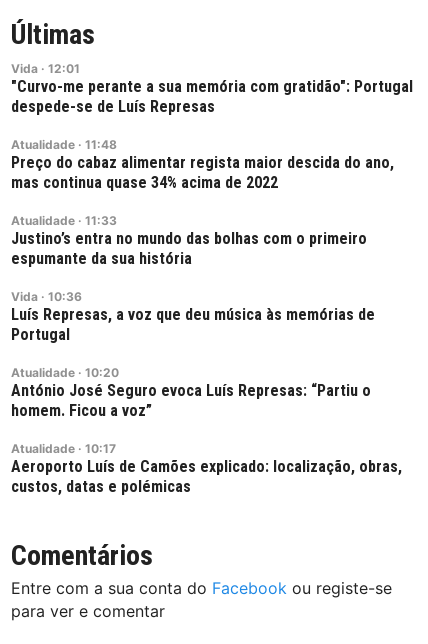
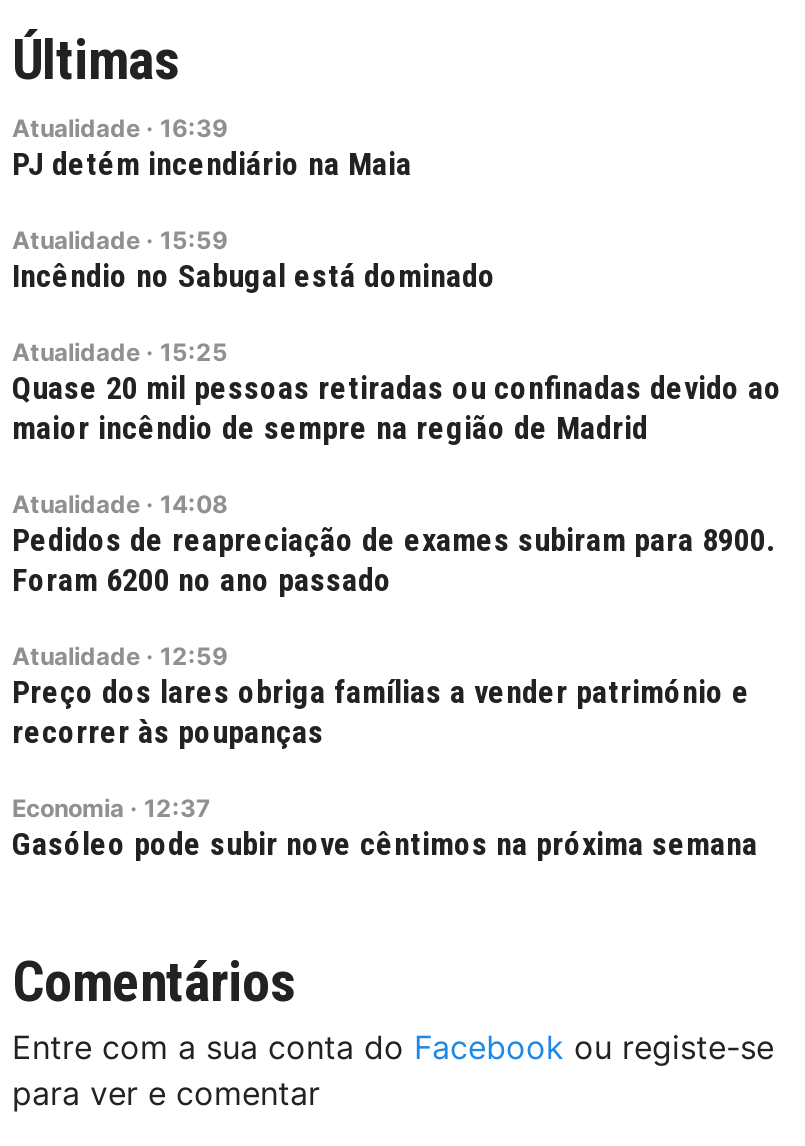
[11,61,413,116] Vida · 12:01 | "Curvo-me perante a sua memória com gratidão": Portugal | despede-se de Luís Represas -> [12,113,412,183] Atualidade · 16:39 | PJ detém incendiário na Maia
[11,137,394,192] Atualidade · 11:48 | Preço do cabaz alimentar regista maior descida do ano, | mas continua quase 34% acima de 2022 -> [12,225,496,295] Atualidade · 15:59 | Incêndio no Sabugal está dominado
[11,213,367,268] Atualidade · 11:33 | Justino’s entra no mundo das bolhas com o primeiro | espumante da sua história -> [12,337,782,447] Atualidade · 15:25 | Quase 20 mil pessoas retiradas ou confinadas devido ao | maior incêndio de sempre na região de Madrid
[11,289,375,344] Vida · 10:36 | Luís Represas, a voz que deu música às memórias de | Portugal -> [12,489,774,599] Atualidade · 14:08 | Pedidos de reapreciação de exames subiram para 8900. | Foram 6200 no ano passado
[11,365,371,420] Atualidade · 10:20 | António José Seguro evoca Luís Represas: “Partiu o | homem. Ficou a voz” -> [12,641,750,751] Atualidade · 12:59 | Preço dos lares obriga famílias a vender património e | recorrer às poupanças
[11,441,402,496] Atualidade · 10:17 | Aeroporto Luís de Camões explicado: localização, obras, | custos, datas e polémicas -> [12,793,758,863] Economia · 12:37 | Gasóleo pode subir nove cêntimos na próxima semana

